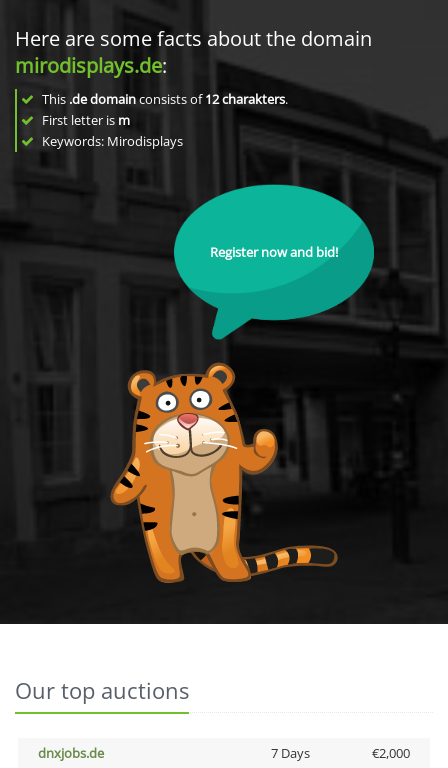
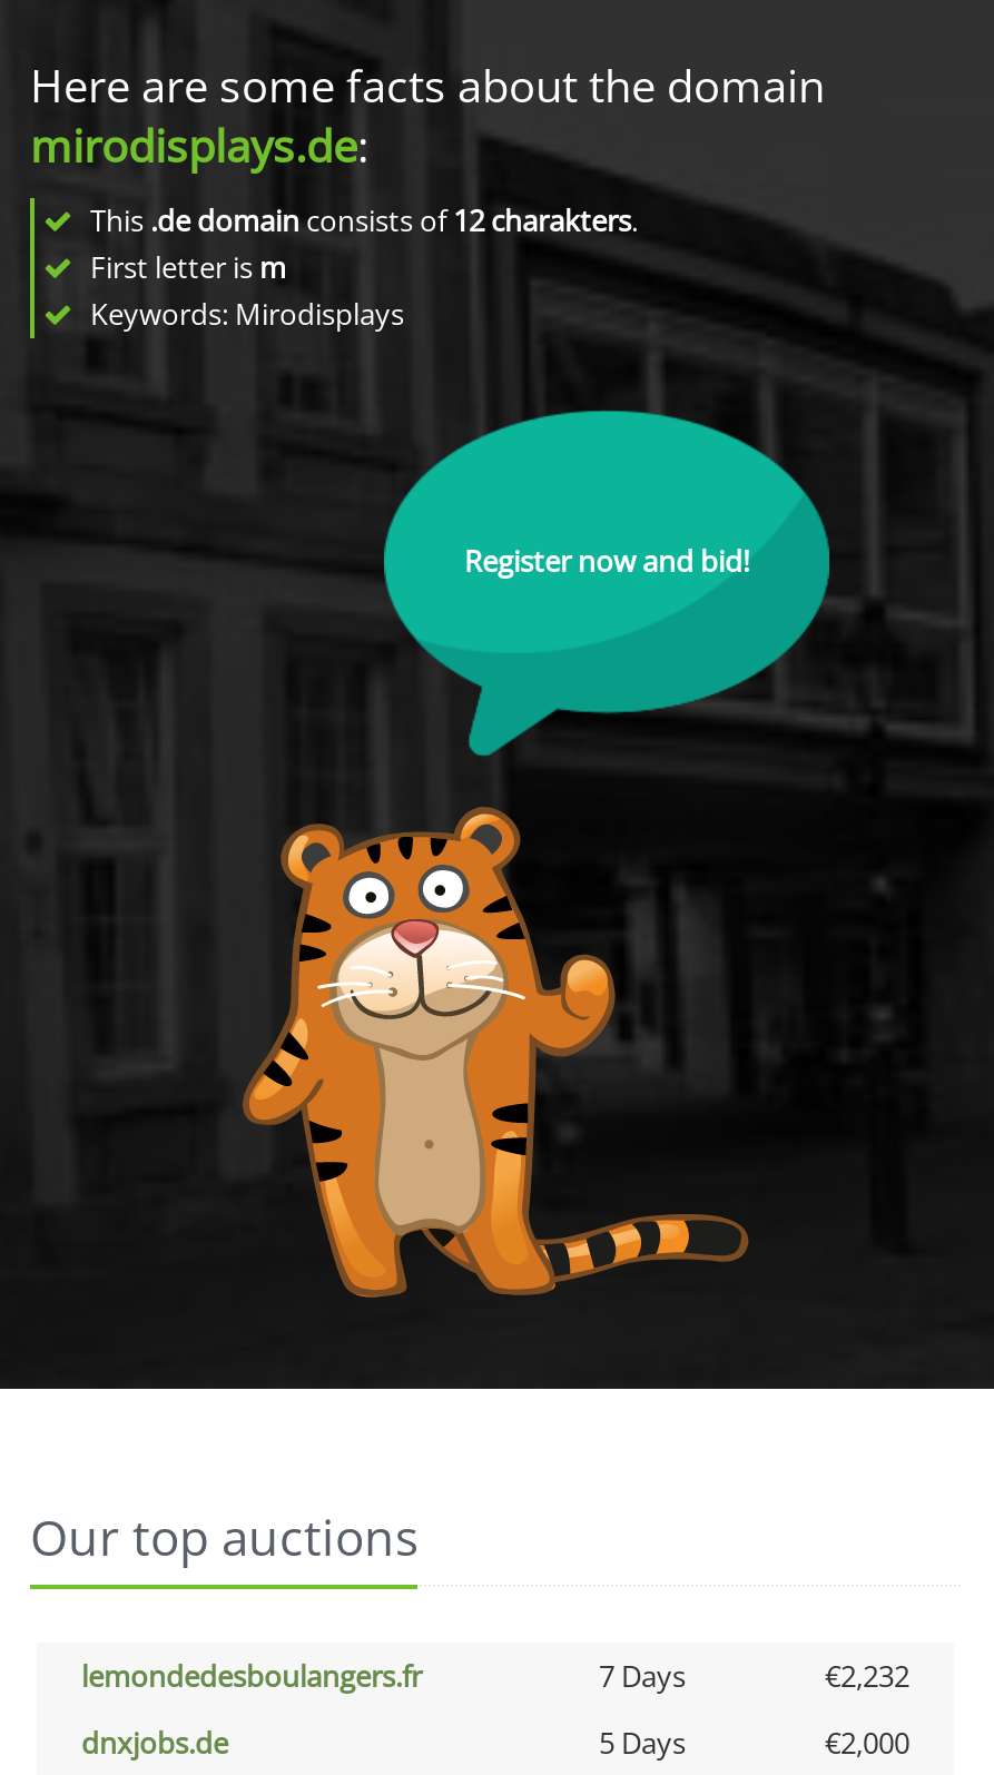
none -> [81,1656,909,1696] lemondedesboulangers.fr | 7 Days | €2,232
[270,744,309,762] 7 Days -> [599,1723,686,1763] 5 Days

